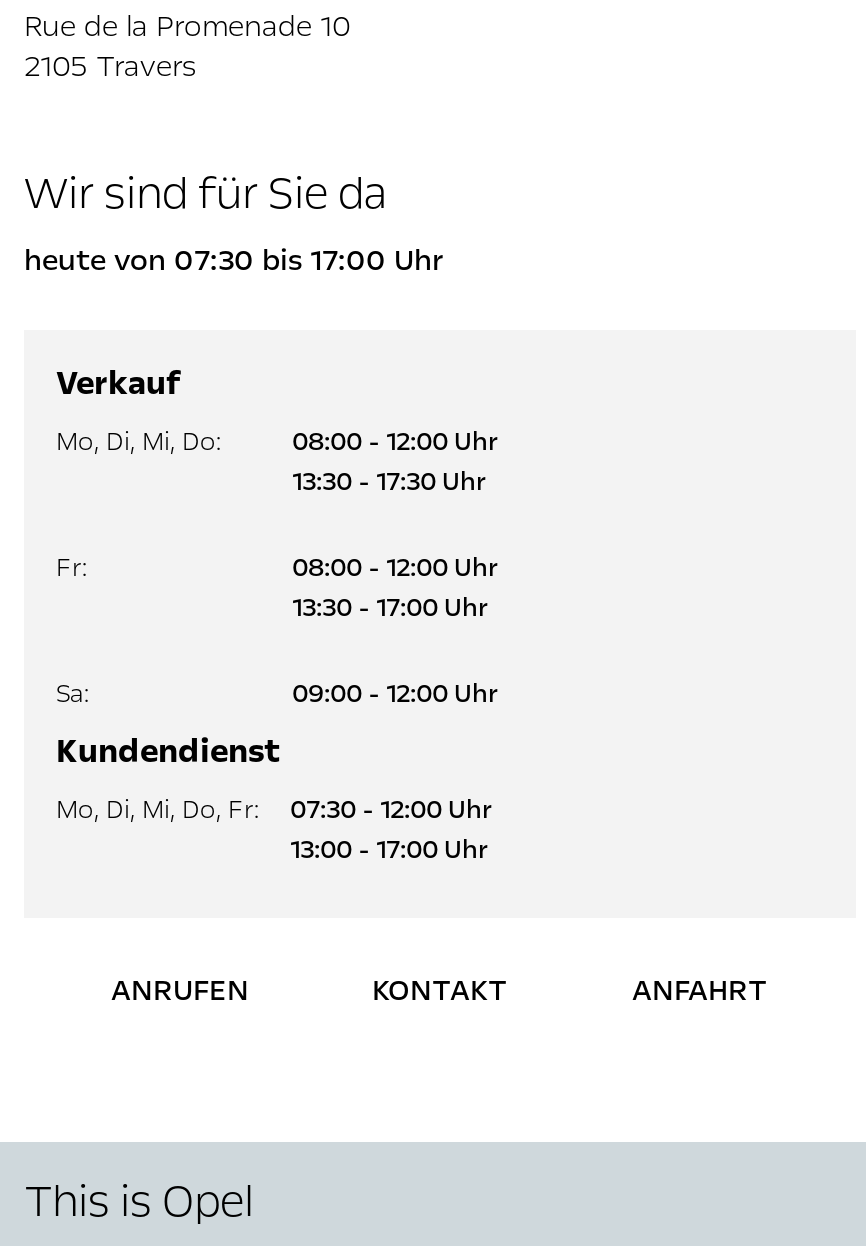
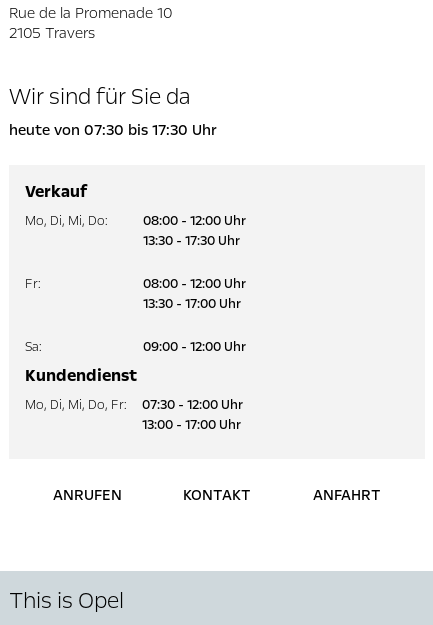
[24,239,444,279] heute von 07:30 bis 17:00 Uhr -> [9,120,217,140] heute von 07:30 bis 17:30 Uhr

